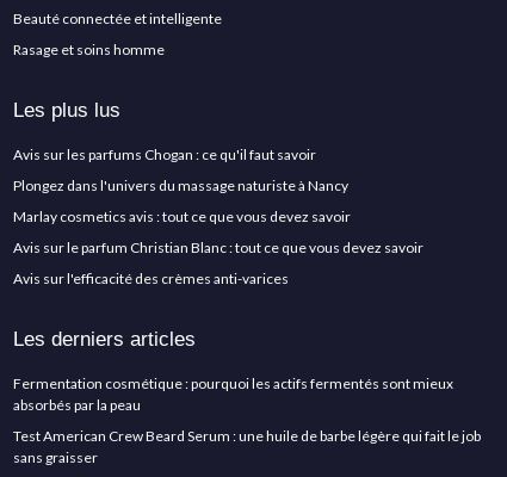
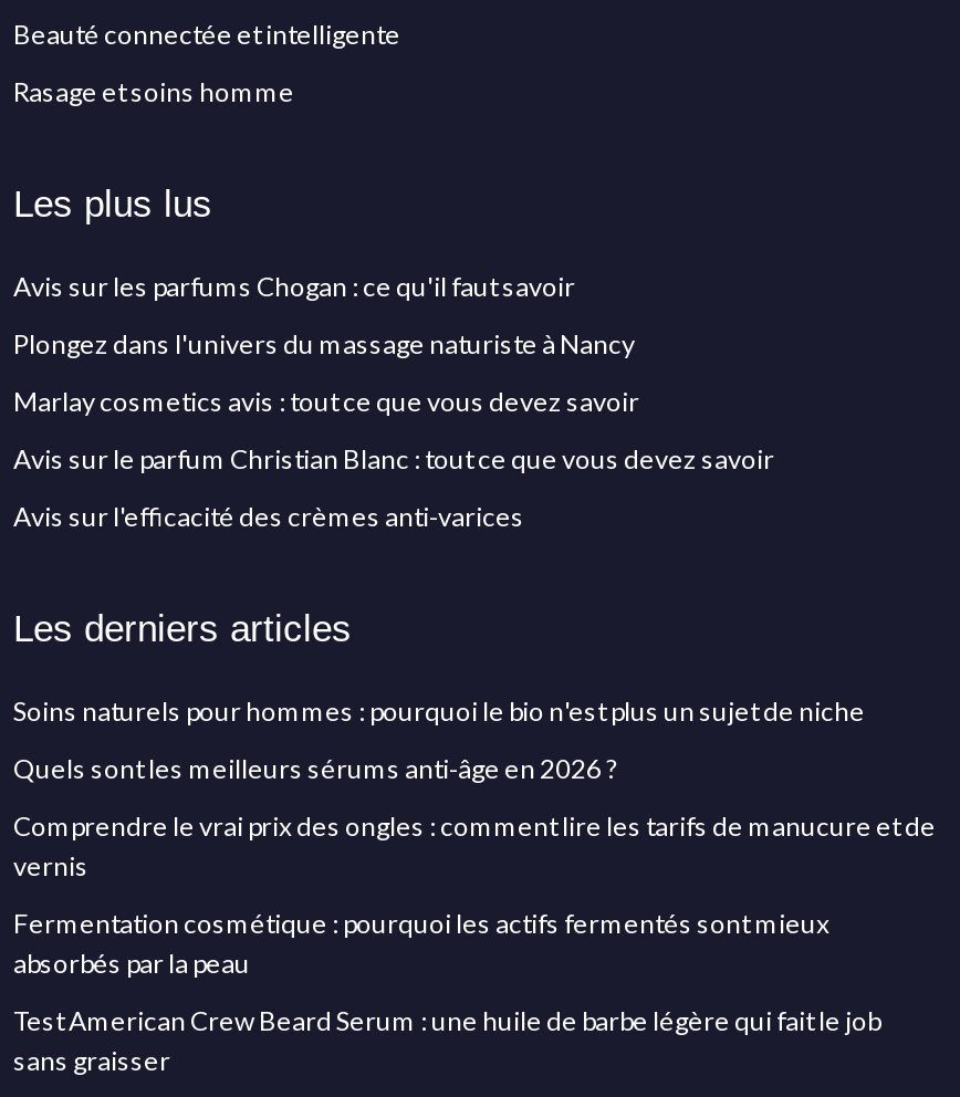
none -> [13,694,936,882] Soins naturels pour hommes : pourquoi le bio n'est plus un sujet de niche | Quels sont les meilleurs sérums anti-âge en 2026 ? | Comprendre le vrai prix des ongles : comment lire les tarifs de manucure et de | vernis

